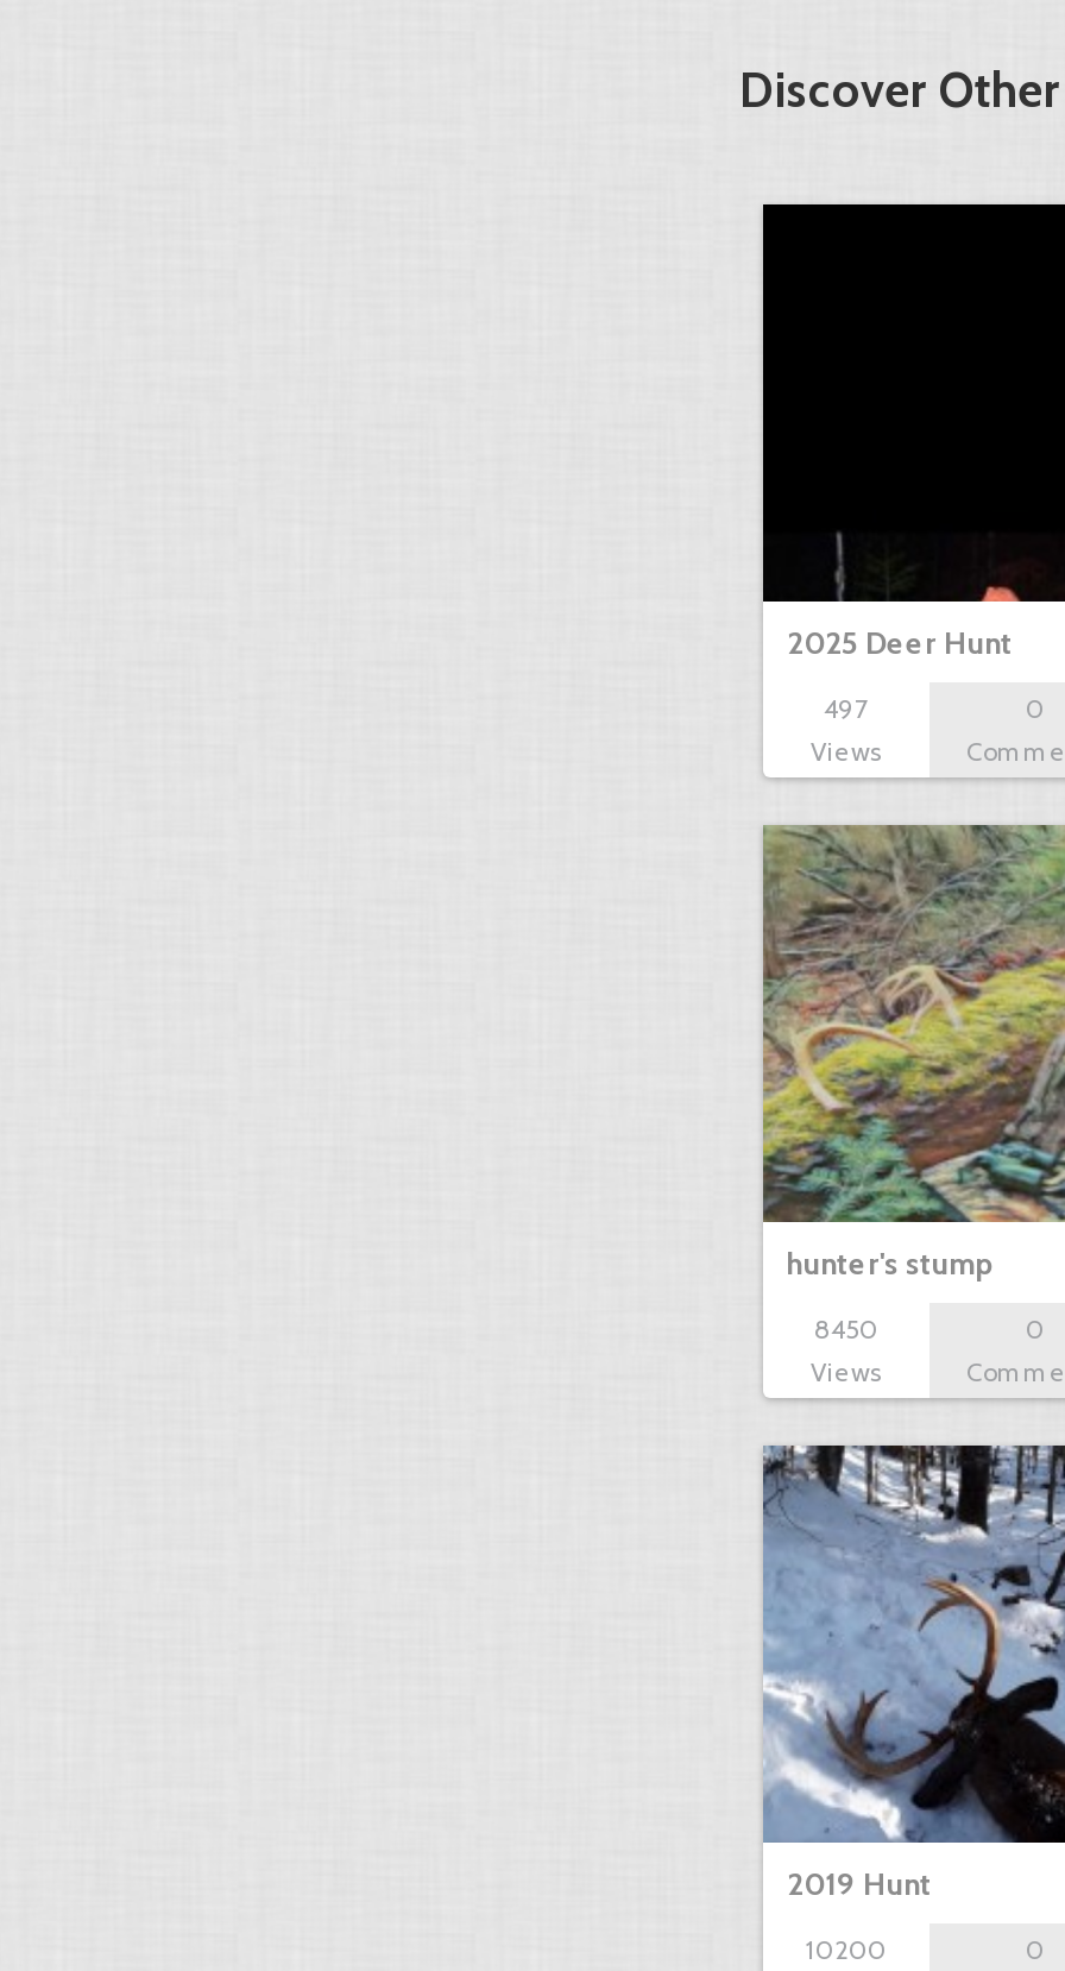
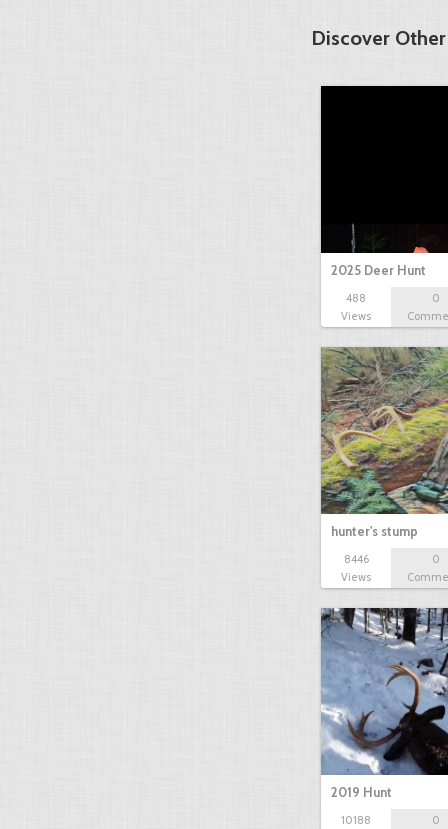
[824,693,869,726] 497 -> [346,291,366,305] 488
[814,1314,878,1347] 8450 -> [343,552,368,566] 8446
[806,1934,887,1967] 10200 -> [341,813,371,827] 10188

